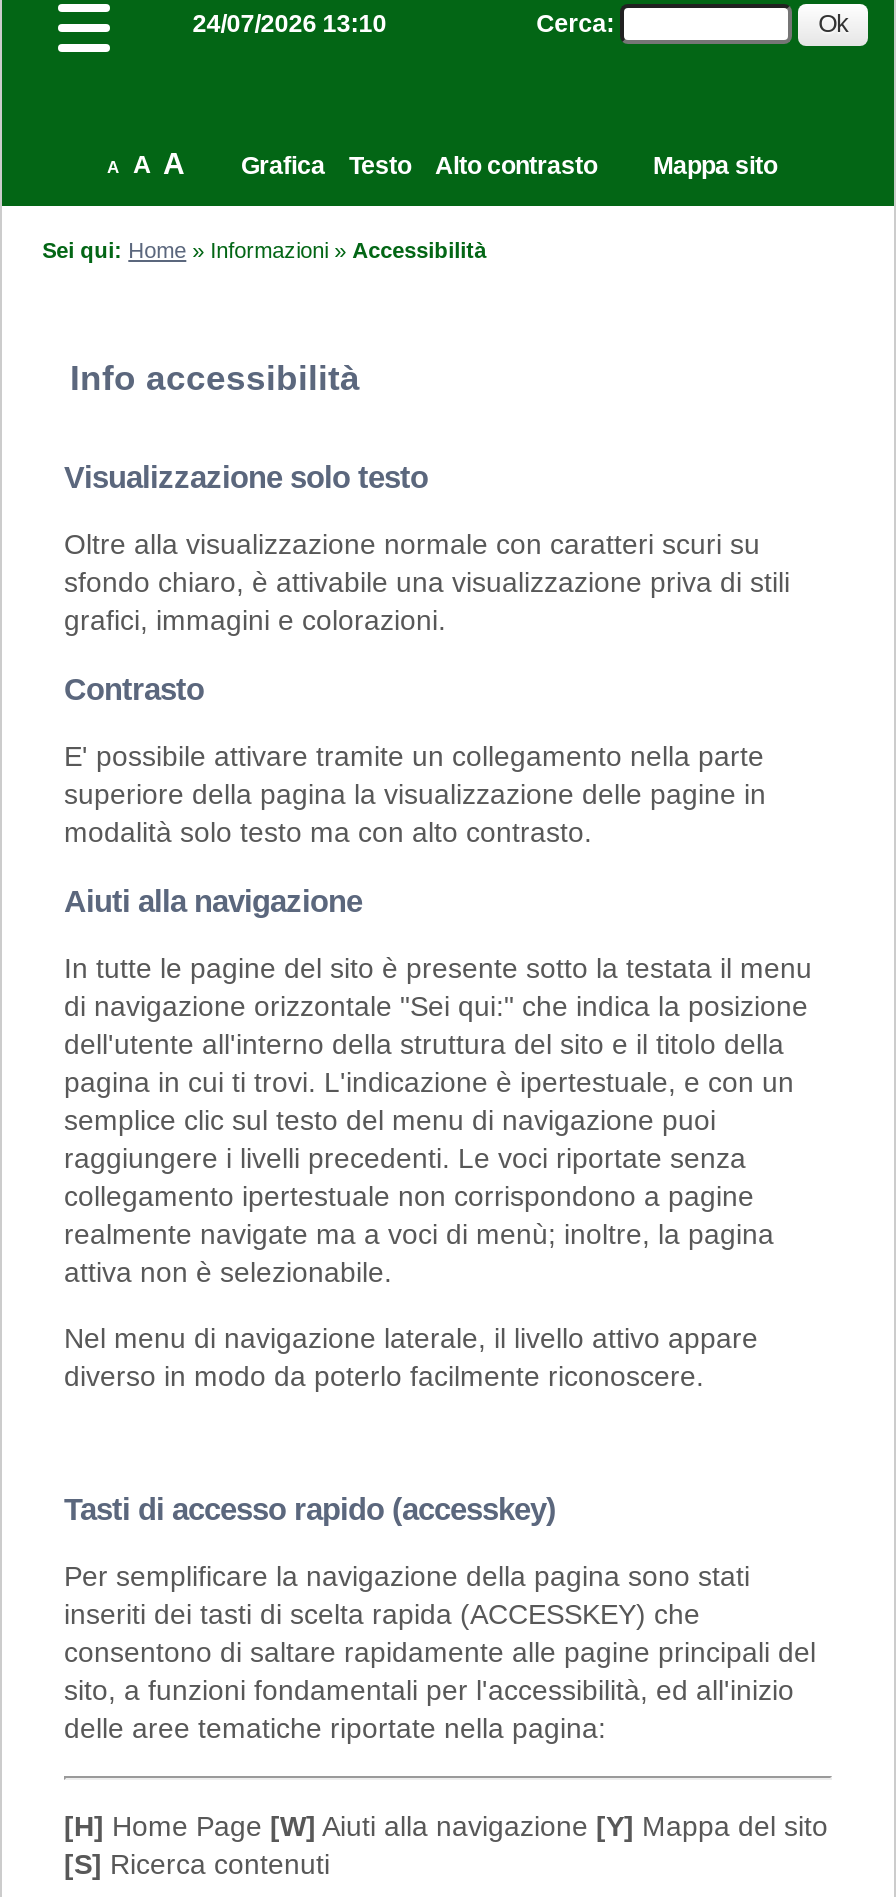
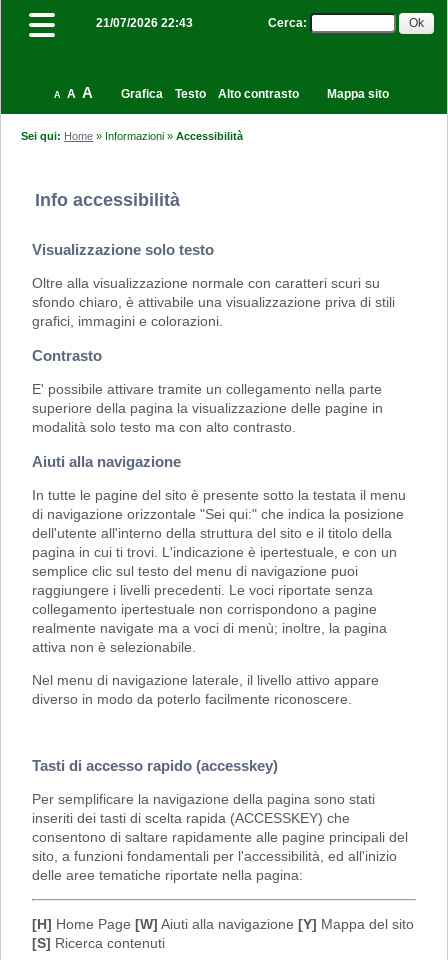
[193,10,387,38] 24/07/2026 13:10 -> [96,16,193,30] 21/07/2026 22:43

